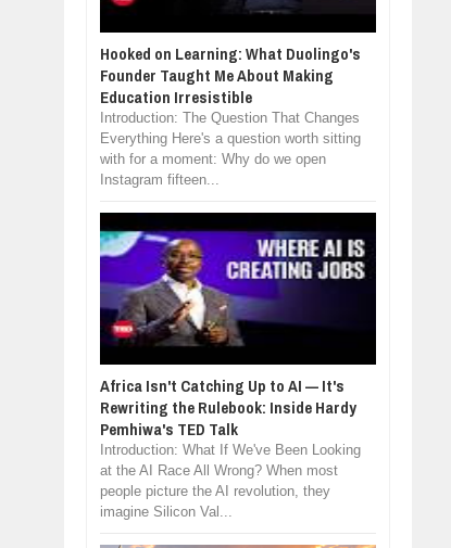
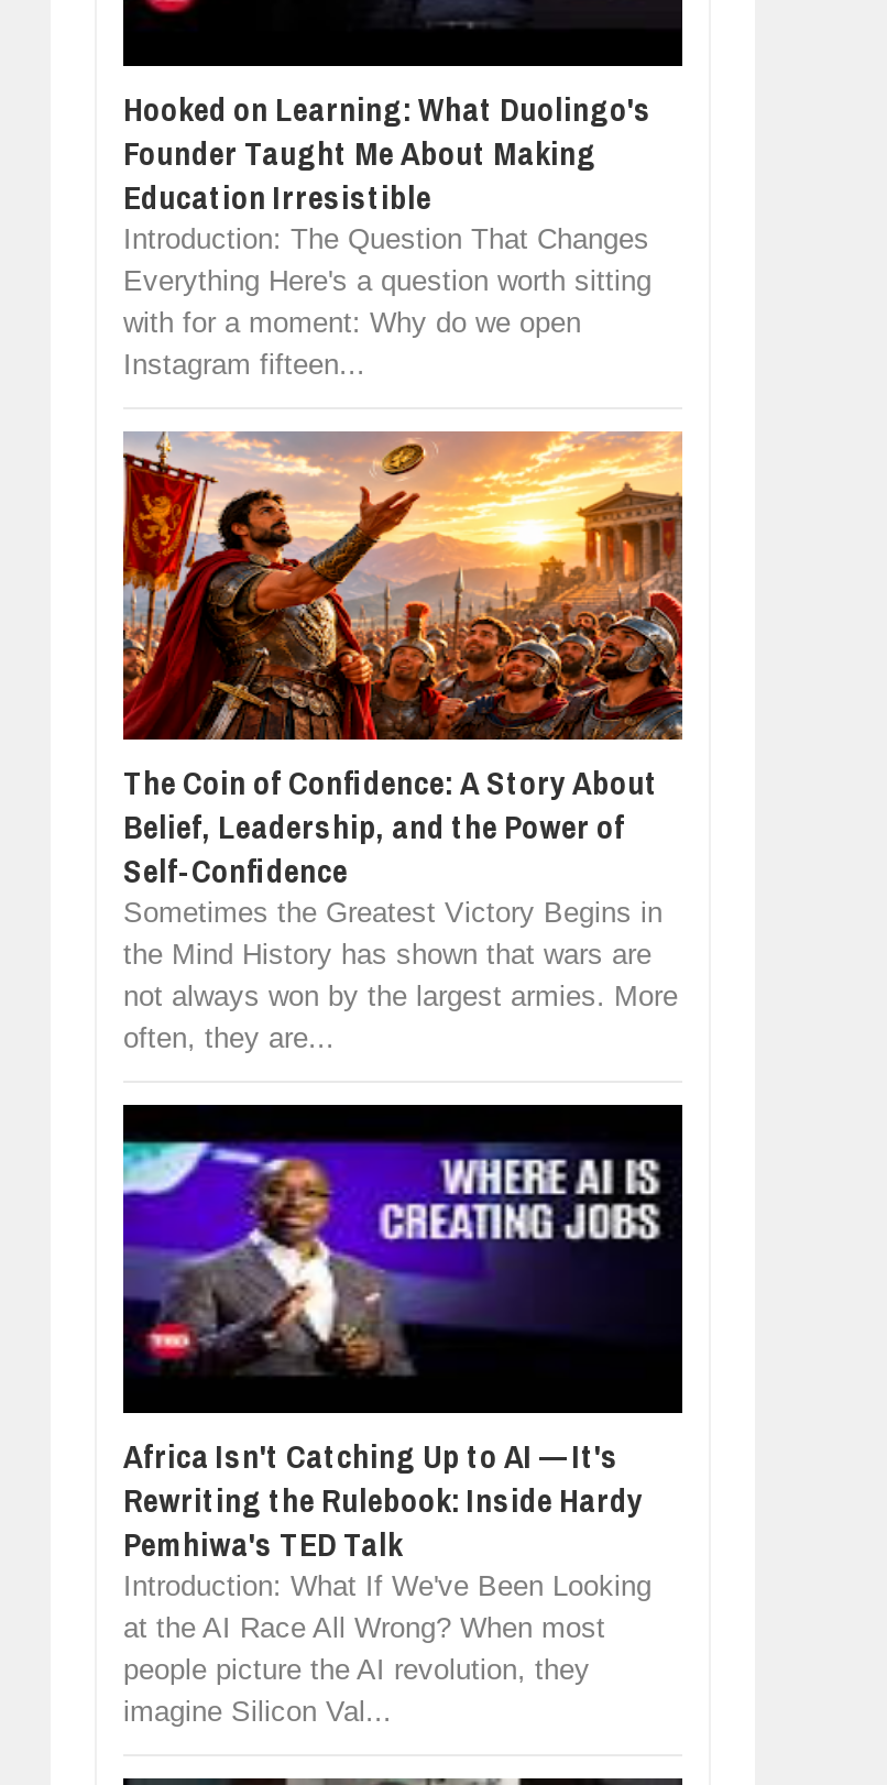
none -> [121,429,685,1054] [image] | The Coin of Confidence: A Story About | Belief, Leadership, and the Power of | Self-Confidence | Sometimes the Greatest Victory Begins in | the Mind History has shown that wars are | not always won by the largest armies. More | often, they are...

